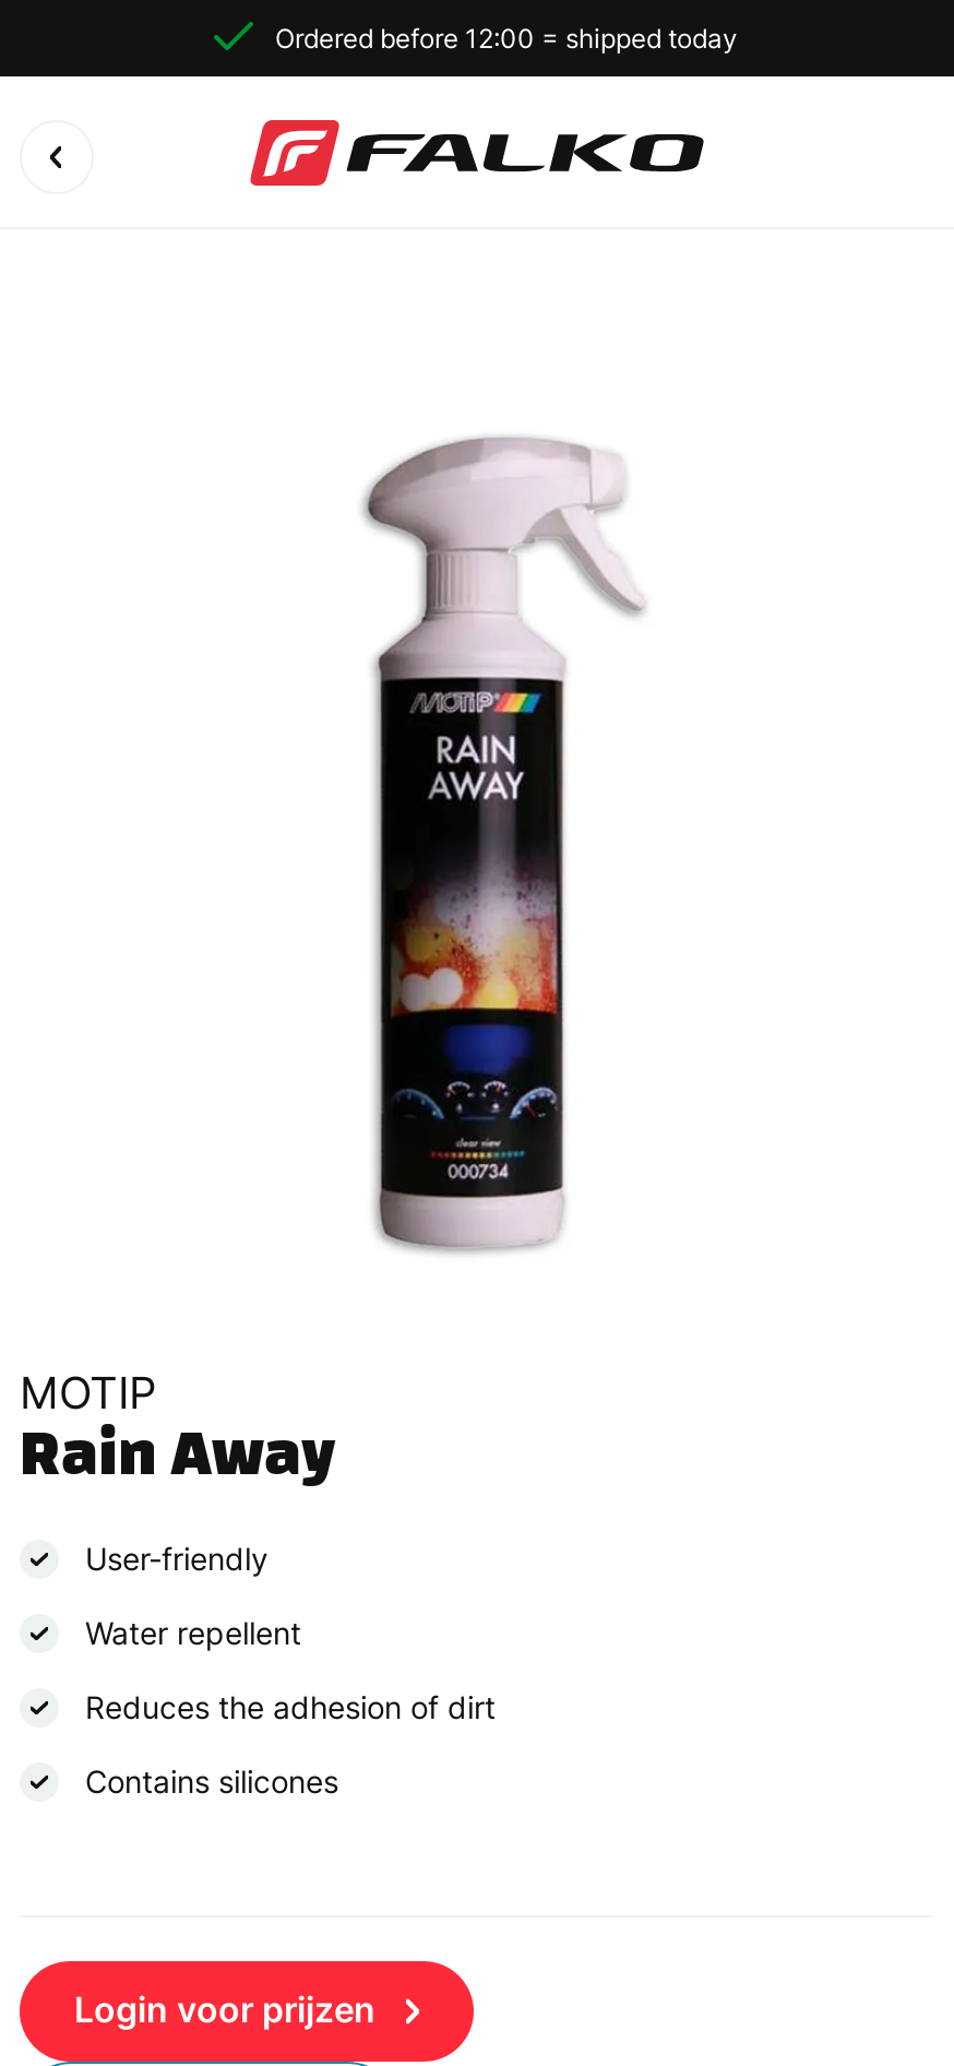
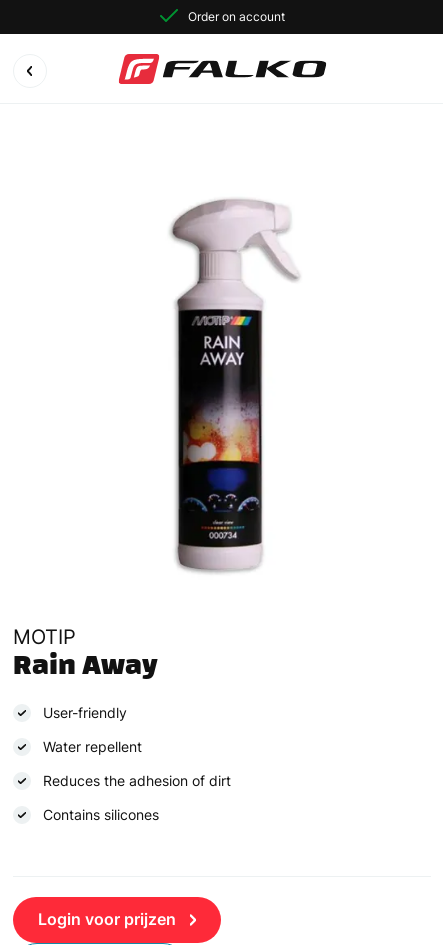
[275,22,738,55] Ordered before 12:00 = shipped today -> [187,9,284,24] Order on account

